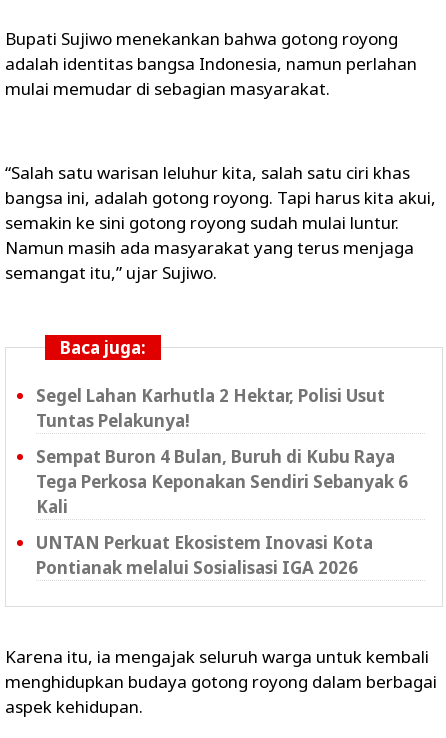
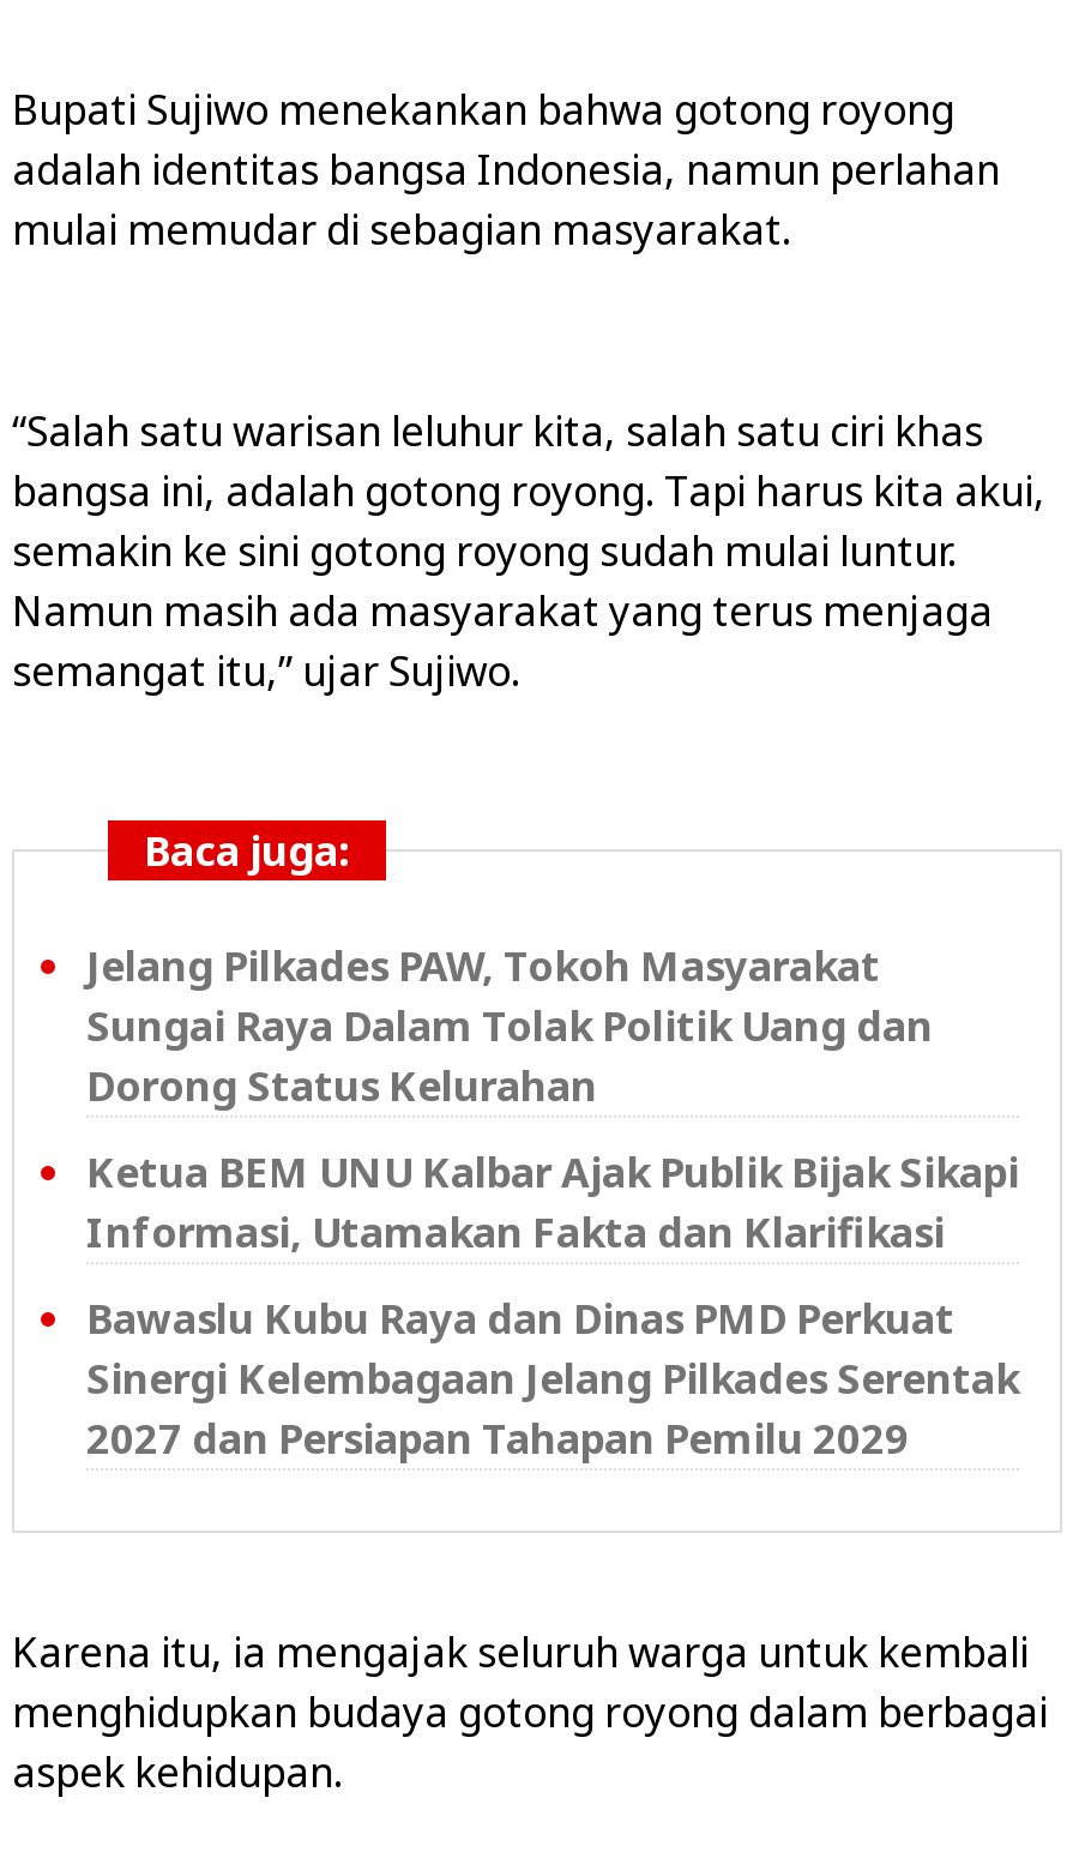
[36,384,385,432] Segel Lahan Karhutla 2 Hektar, Polisi Usut | Tuntas Pelakunya! -> [86,937,933,1112] Jelang Pilkades PAW, Tokoh Masyarakat | Sungai Raya Dalam Tolak Politik Uang dan | Dorong Status Kelurahan
[36,445,408,518] Sempat Buron 4 Bulan, Buruh di Kubu Raya | Tega Perkosa Keponakan Sendiri Sebanyak 6 | Kali -> [86,1143,1019,1258] Ketua BEM UNU Kalbar Ajak Publik Bijak Sikapi | Informasi, Utamakan Fakta dan Klarifikasi
[36,531,373,579] UNTAN Perkuat Ekosistem Inovasi Kota | Pontianak melalui Sosialisasi IGA 2026 -> [86,1290,1019,1465] Bawaslu Kubu Raya dan Dinas PMD Perkuat | Sinergi Kelembagaan Jelang Pilkades Serentak | 2027 dan Persiapan Tahapan Pemilu 2029

